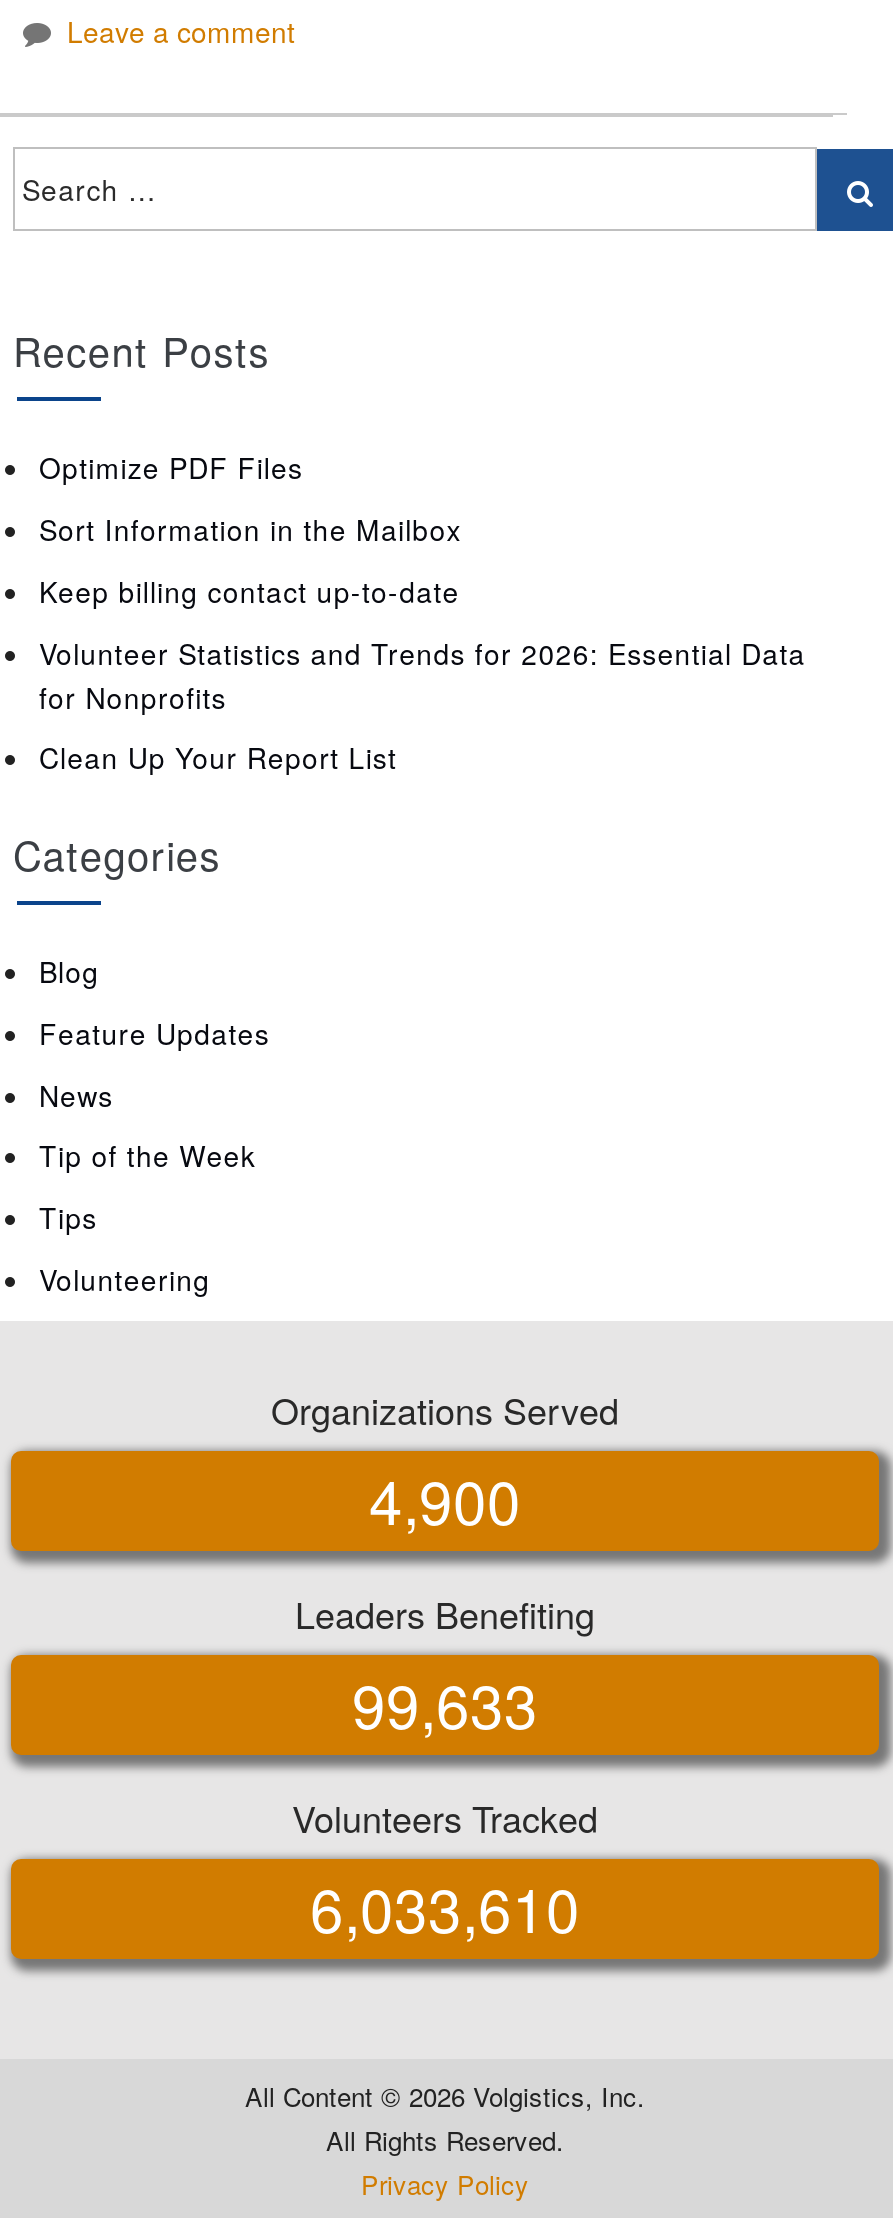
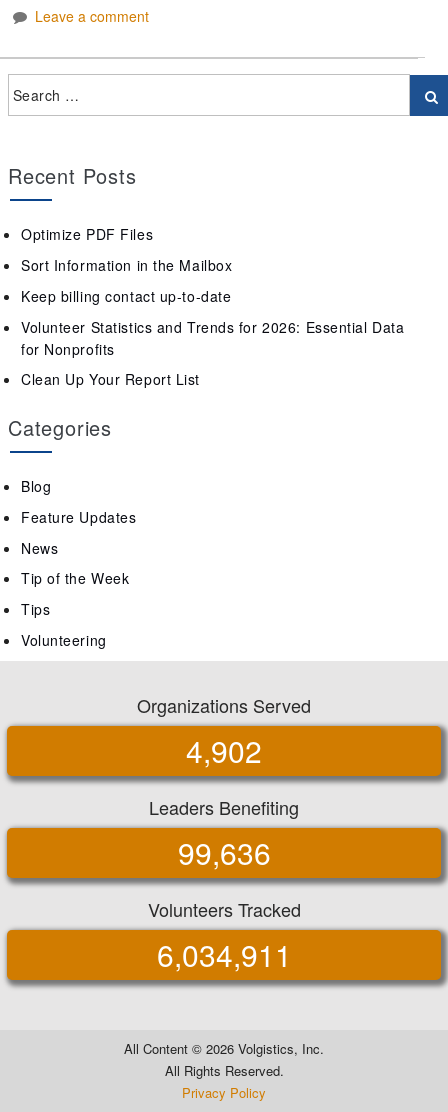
[369,1456,521,1542] 4,900 -> [186,729,262,772] 4,902
[352,1660,538,1746] 99,633 -> [177,831,270,874] 99,636
[310,1864,580,1950] 6,033,610 -> [156,933,291,976] 6,034,911

